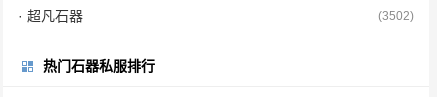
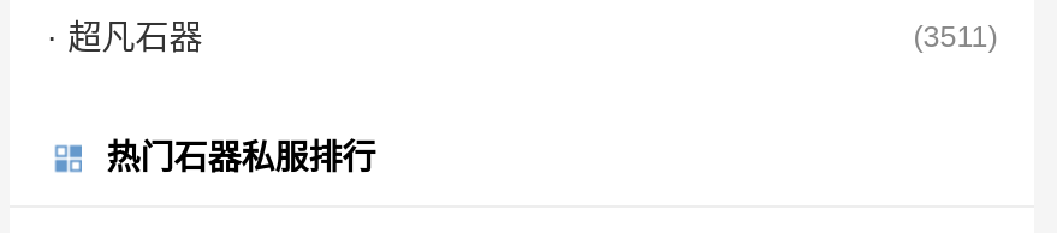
[378,9,414,23] (3502) -> [913,21,998,55] (3511)

